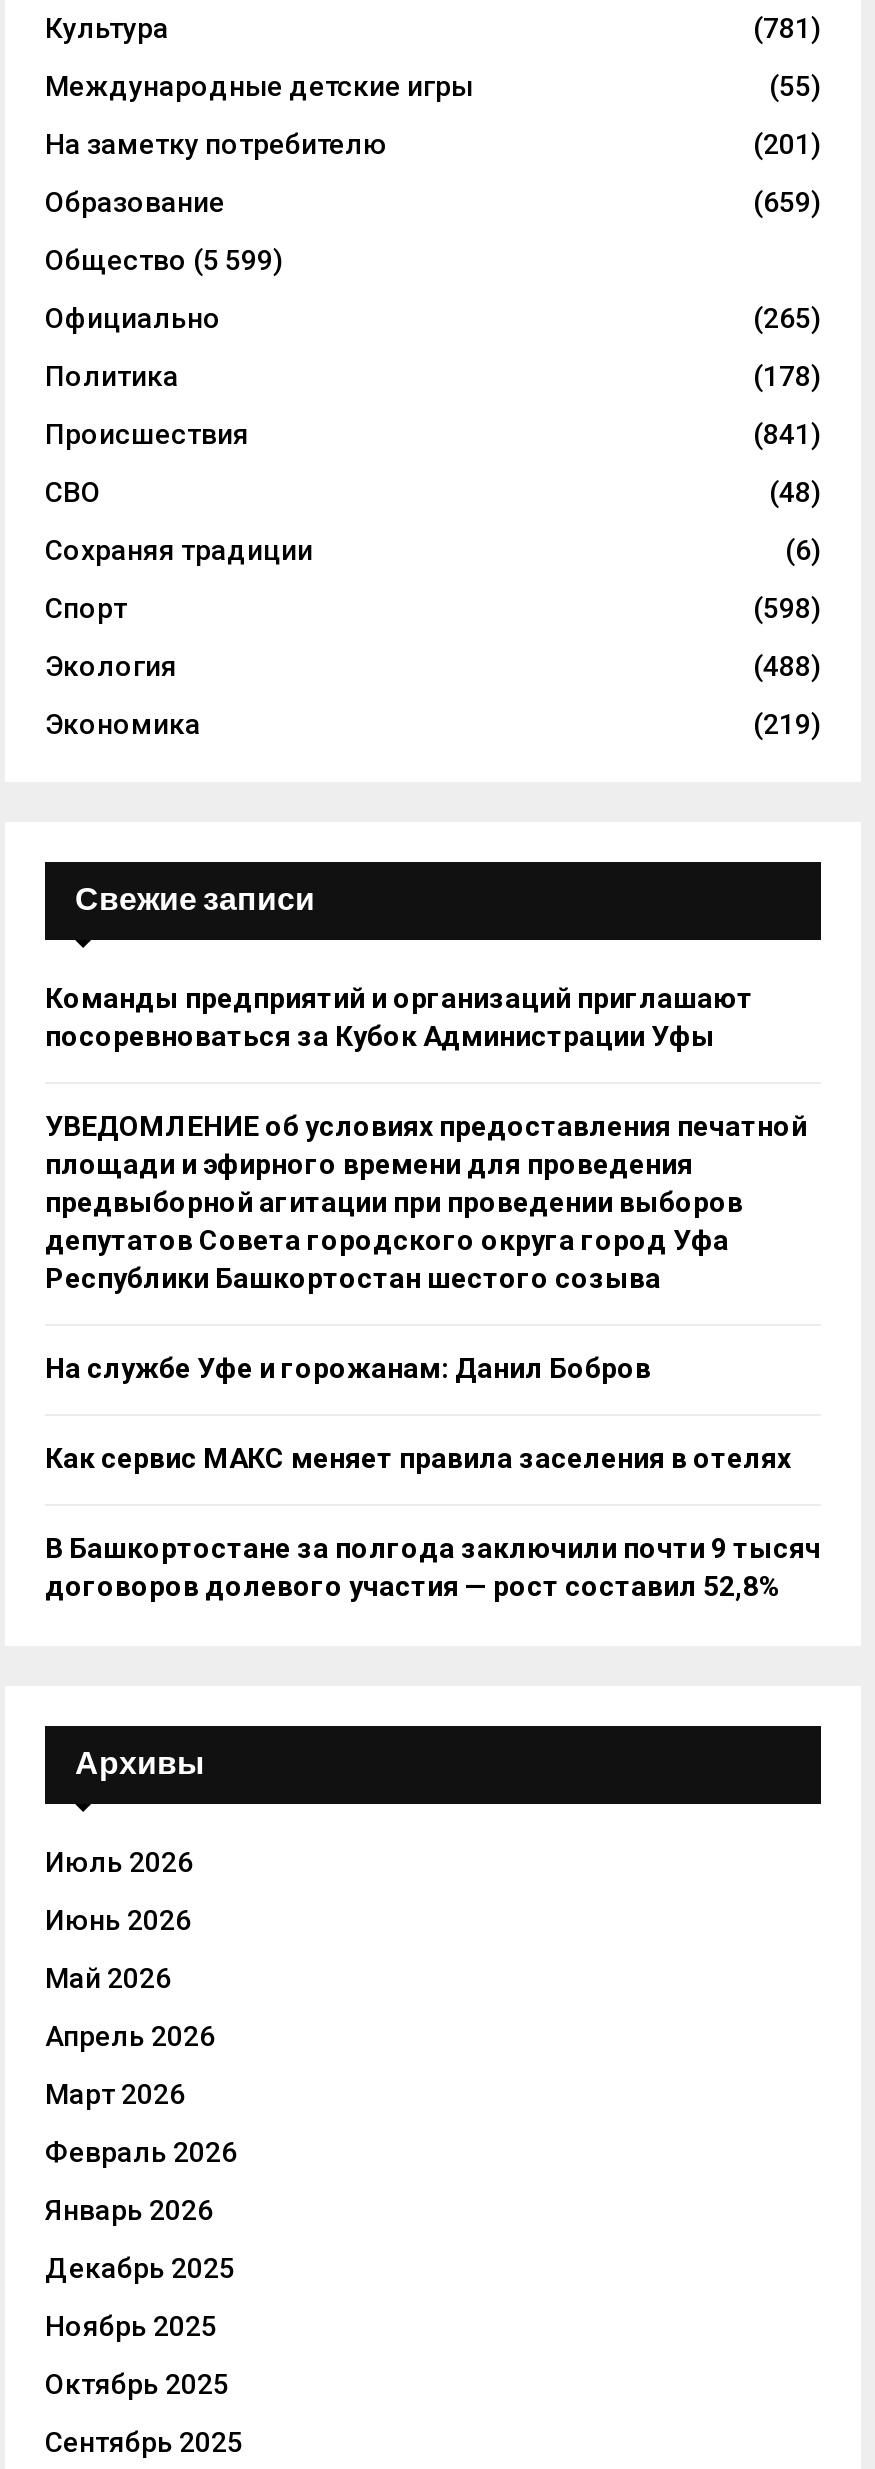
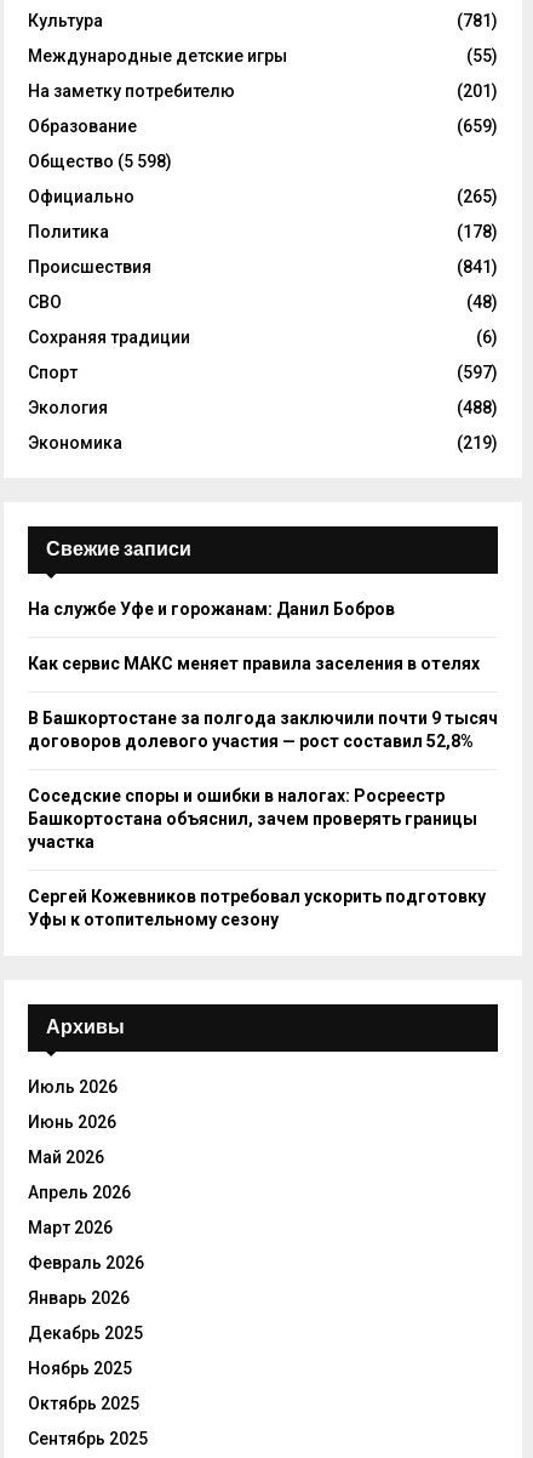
[45,244,283,276] Общество (5 599) -> [28,151,172,171] Общество (5 598)
[753,592,821,624] (598) -> [457,362,498,382] (597)
[45,982,807,1294] Команды предприятий и организаций приглашают | посоревноваться за Кубок Администрации Уфы | УВЕДОМЛЕНИЕ об условиях предоставления печатной | площади и эфирного времени для проведения | предвыборной агитации при проведении выборов | депутатов Совета городского округа город Уфа | Республики Башкортостан шестого созыва -> none
moved [45,1352,821,1602] -> [28,599,498,751]: На службе Уфе и горожанам: Данил Бобров | Как сервис МАКС меняет правила заселения в отелях | В Башкортостане за полгода заключили почти 9 тысяч | договоров долевого участия — рост составил 52,8%
none -> [28,786,486,929] Соседские споры и ошибки в налогах: Росреестр | Башкортостана объяснил, зачем проверять границы | участка | Сергей Кожевников потребовал ускорить подготовку | Уфы к отопительному сезону

